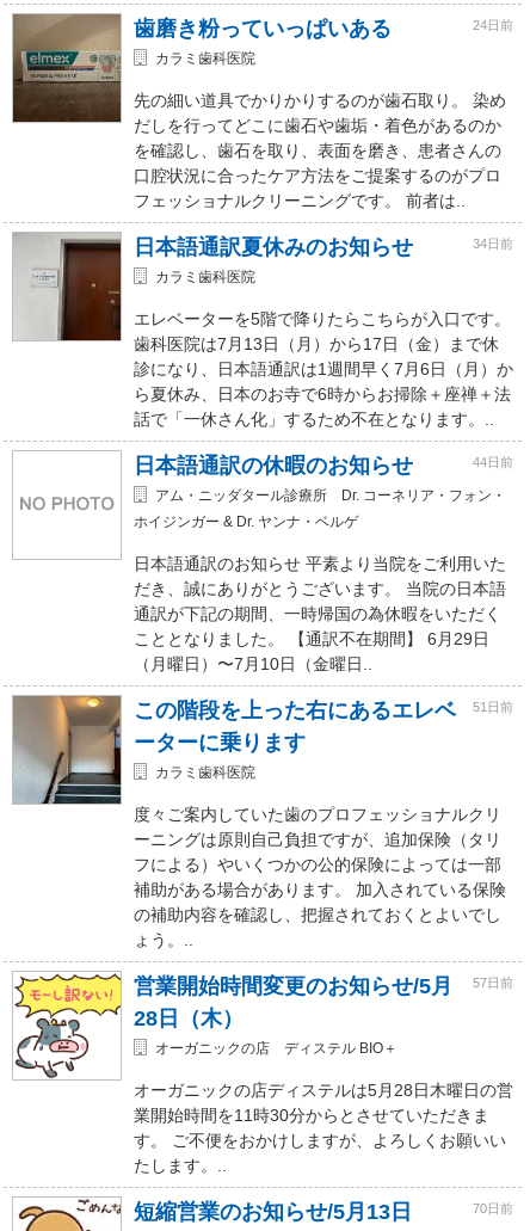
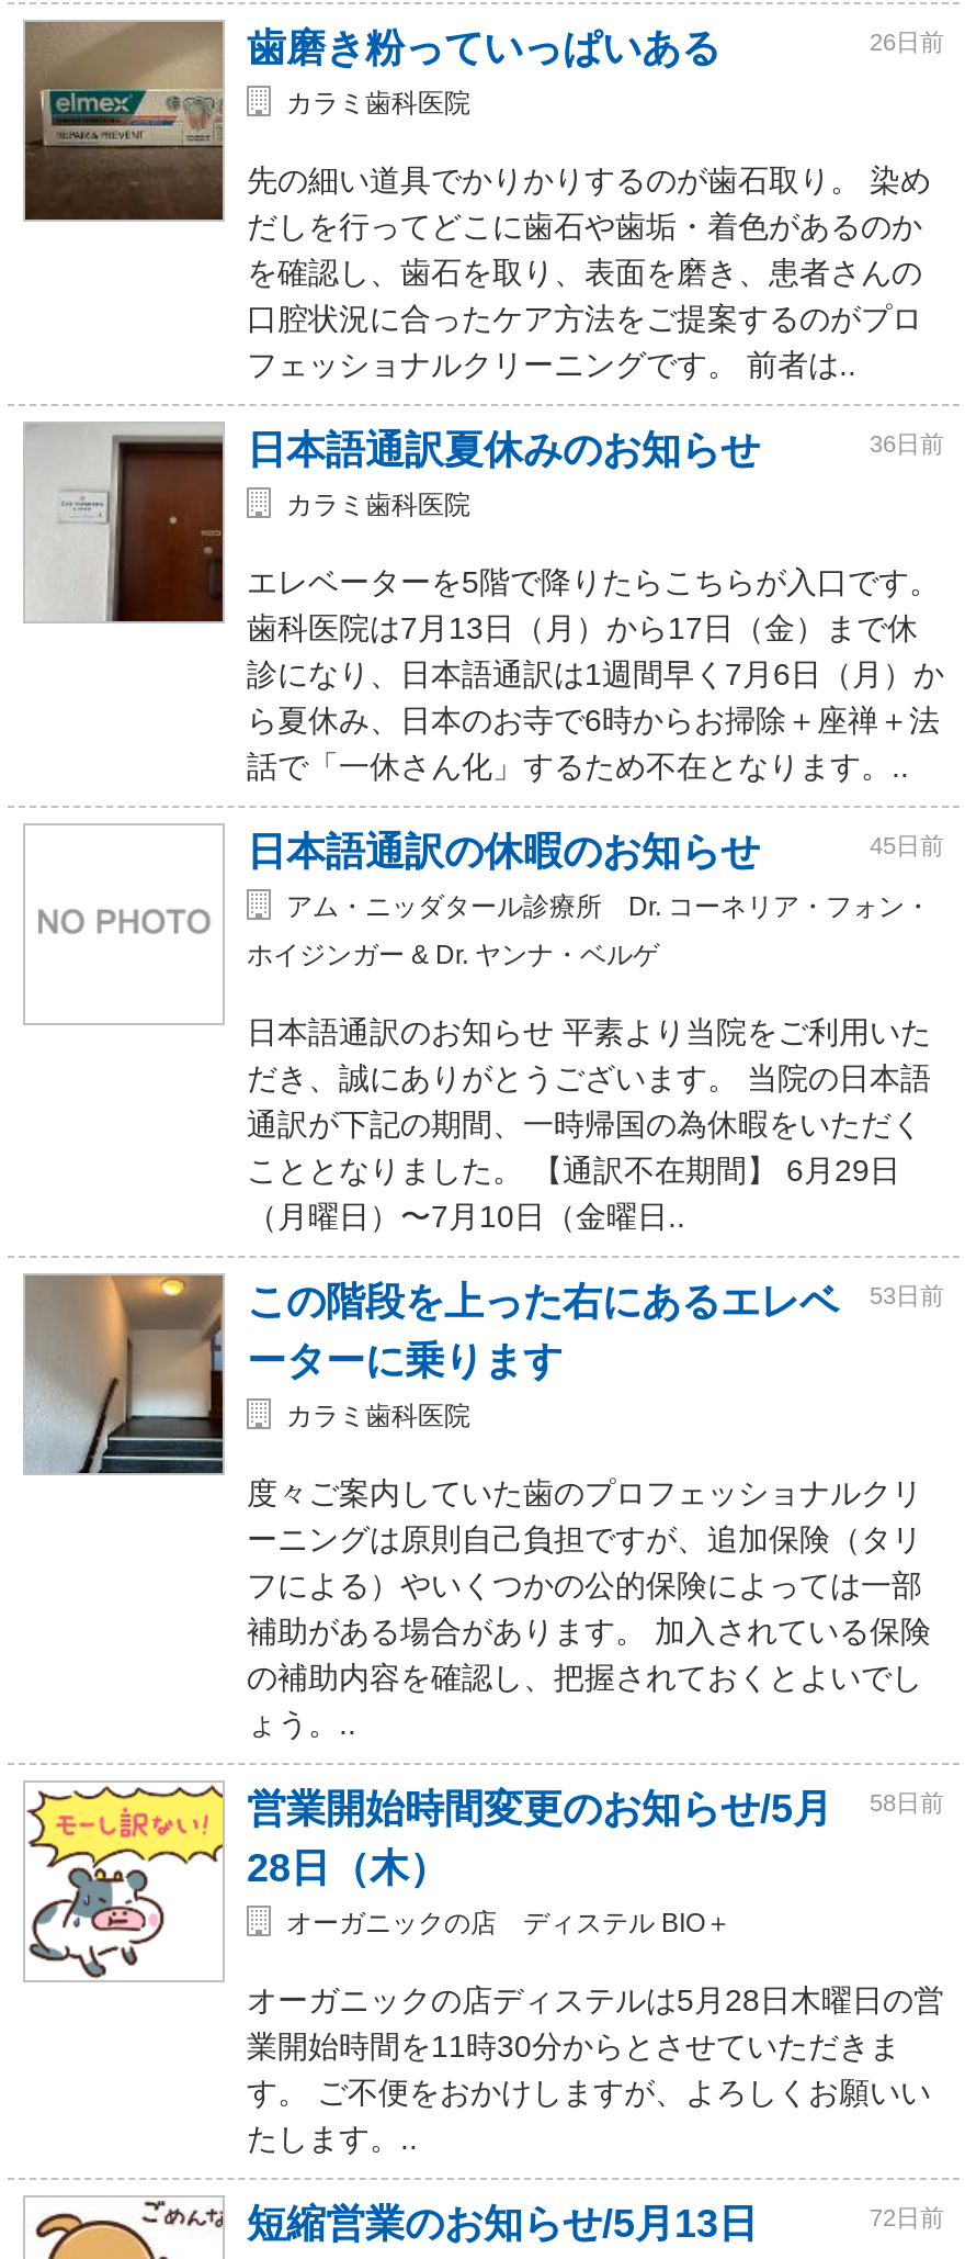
[473,18,513,33] 24日前 -> [870,29,944,56] 26日前
[473,237,513,251] 34日前 -> [870,431,944,457] 36日前
[473,455,513,470] 44日前 -> [870,833,944,859] 45日前
[134,699,513,723] この階段を上った右にあるエレベ 51日前 -> [247,1281,944,1324] この階段を上った右にあるエレベ 53日前
[134,975,513,999] 営業開始時間変更のお知らせ/5月 57日前 -> [247,1788,944,1832] 営業開始時間変更のお知らせ/5月 58日前
[473,1202,513,1216] 70日前 -> [870,2205,944,2231] 72日前

